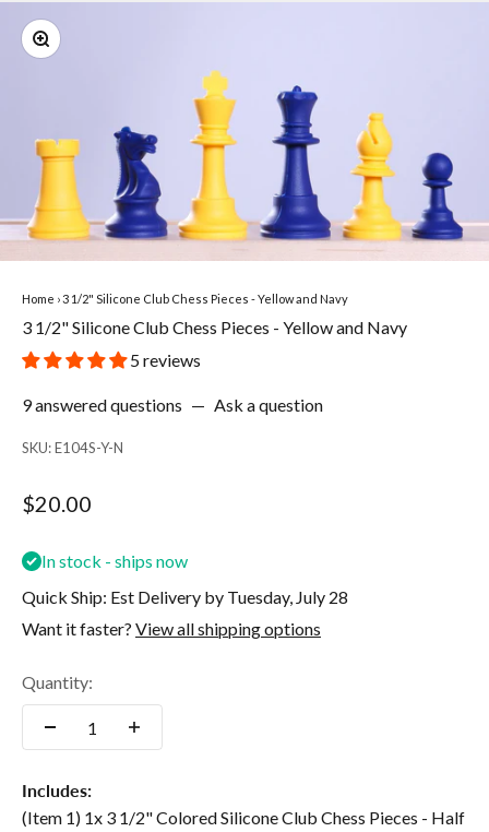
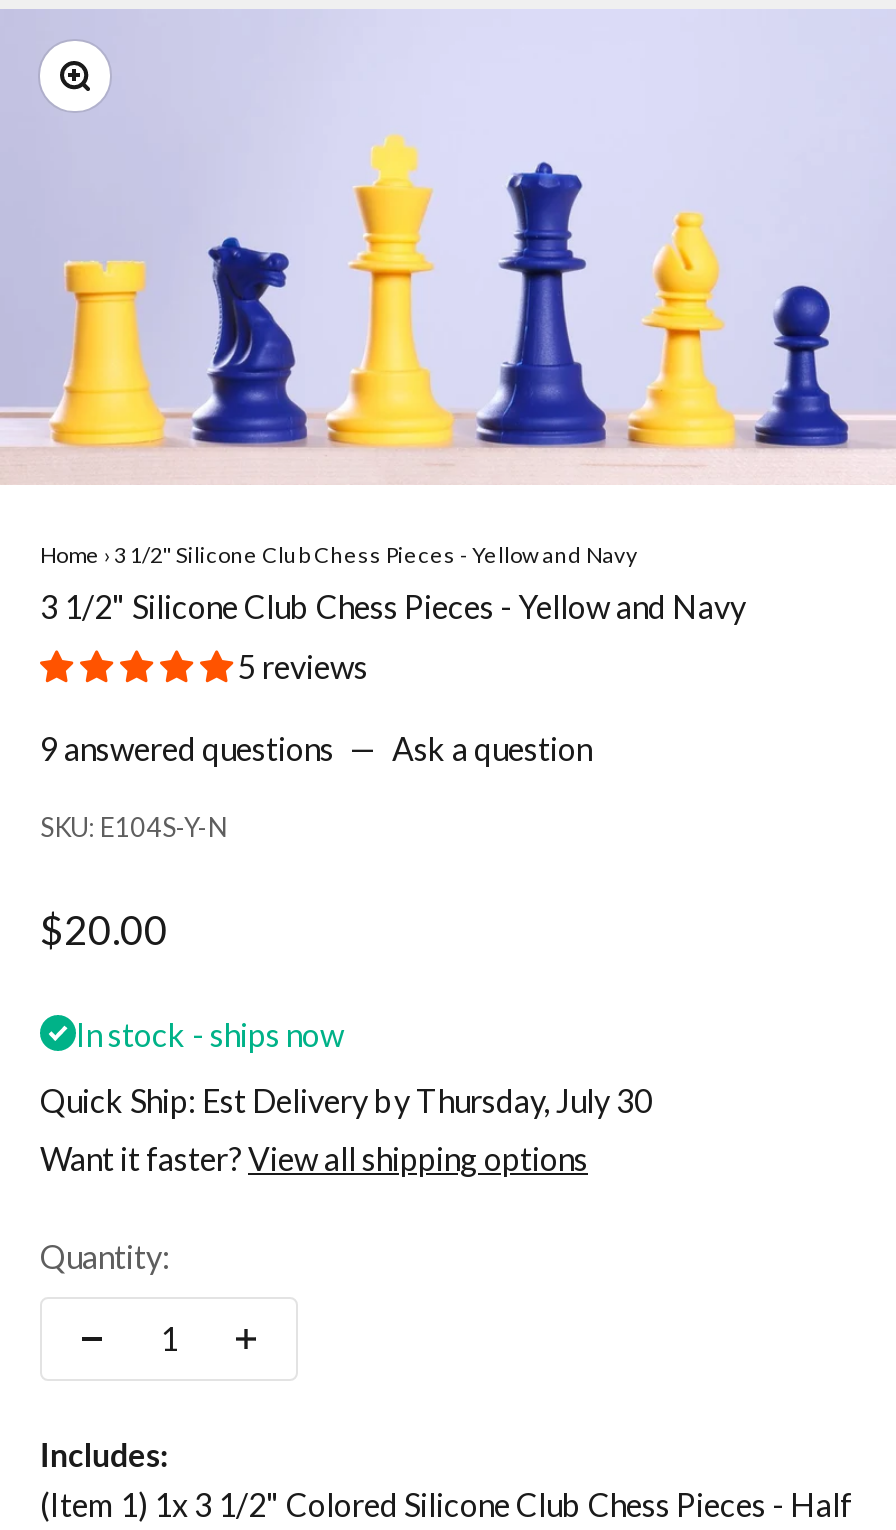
[22,586,348,607] Quick Ship: Est Delivery by Tuesday, July 28 -> [40,1080,652,1118] Quick Ship: Est Delivery by Thursday, July 30

